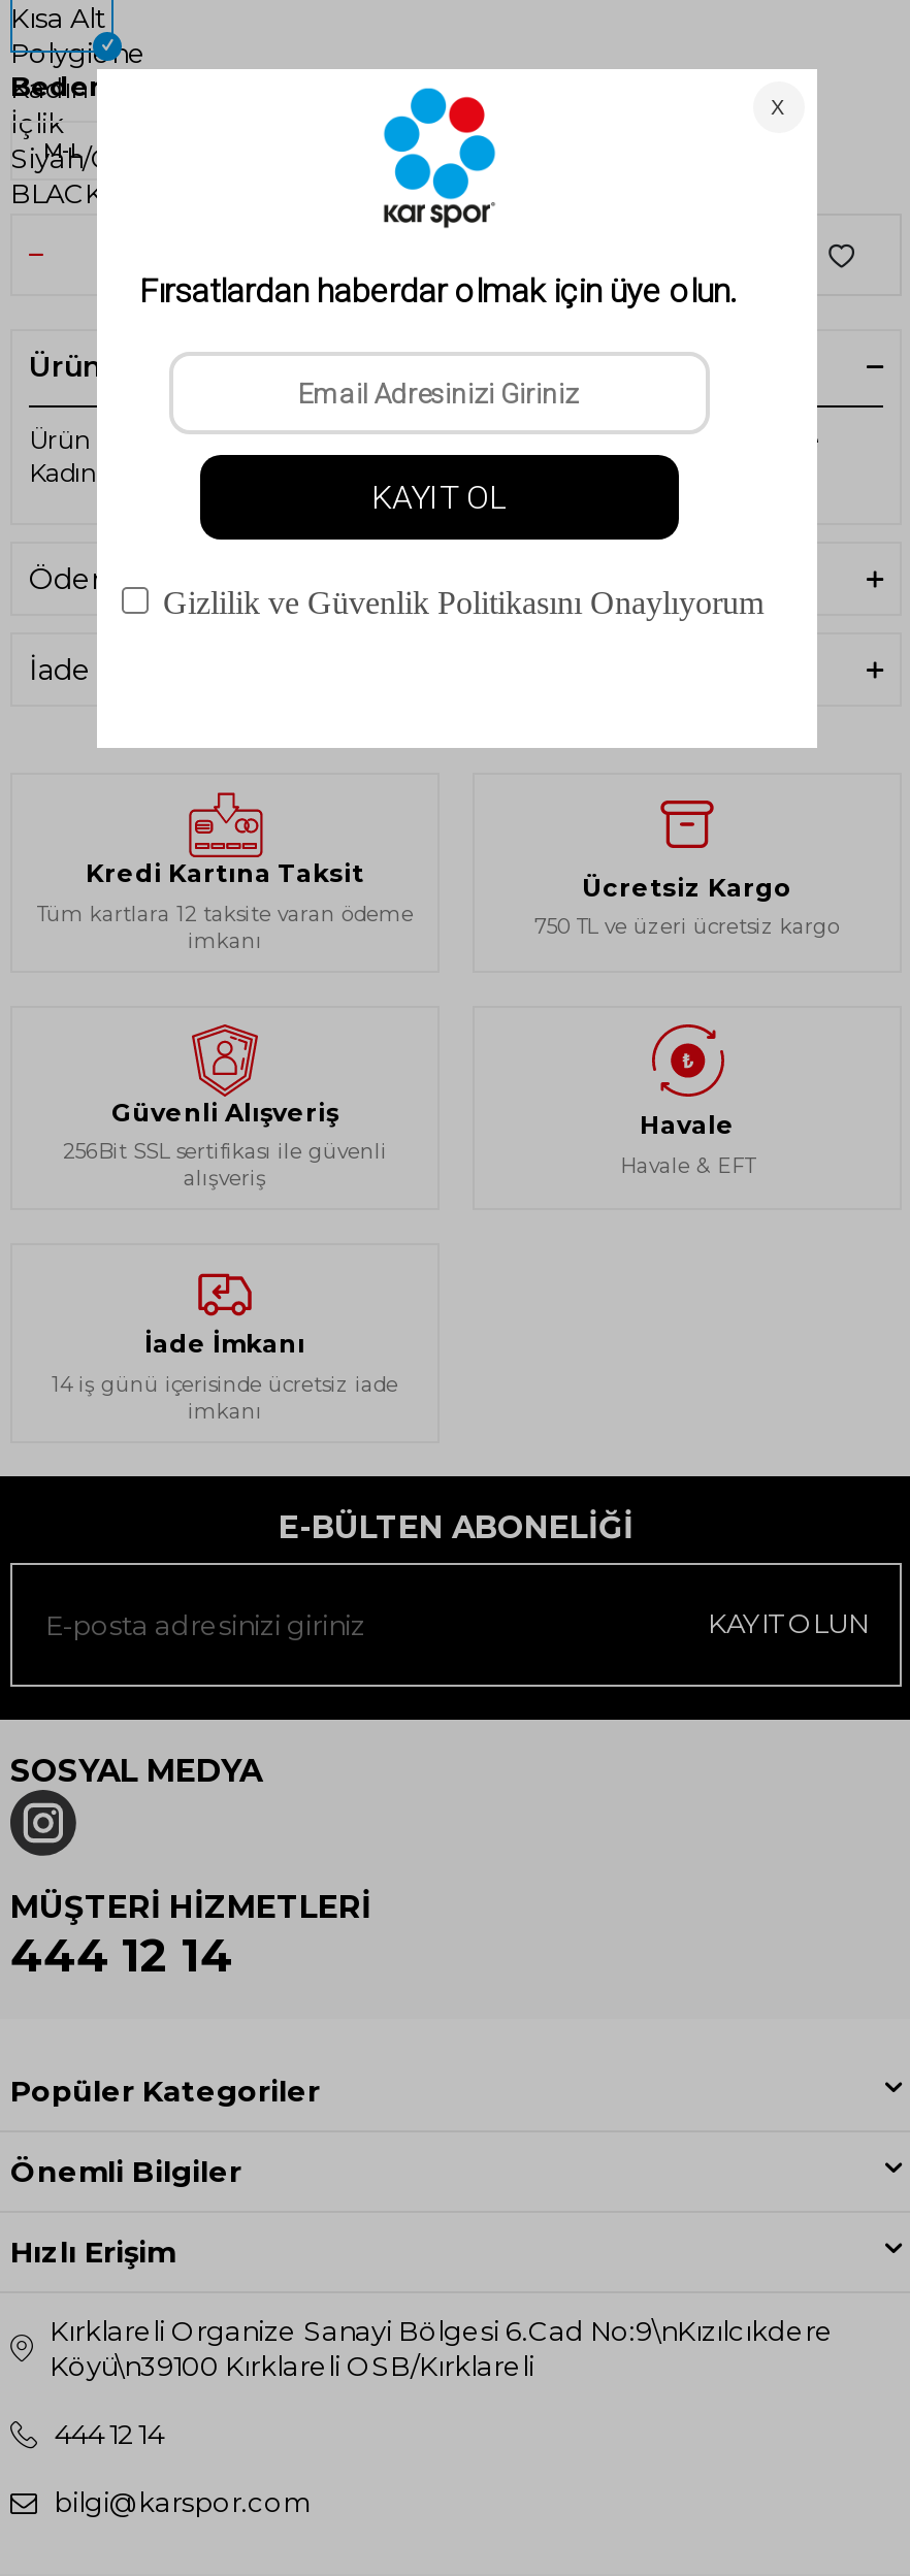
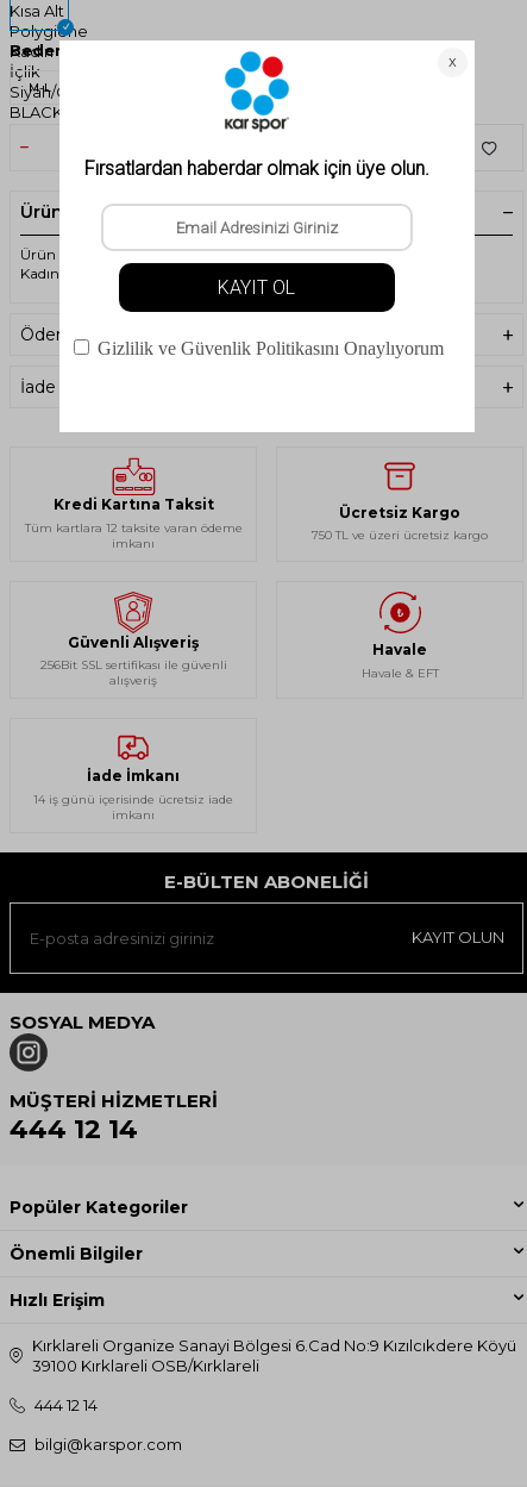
[50,2313,834,2381] Kırklareli Organize Sanayi Bölgesi 6.Cad No:9\nKızılcıkdere | Köyü\n39100 Kırklareli OSB/Kırklareli -> [32,1335,516,1375] Kırklareli Organize Sanayi Bölgesi 6.Cad No:9 Kızılcıkdere Köyü | 39100 Kırklareli OSB/Kırklareli

